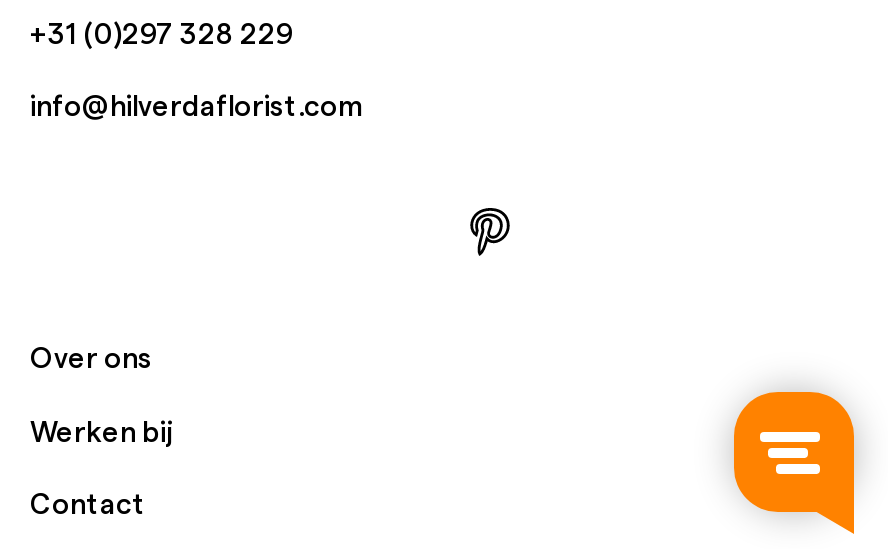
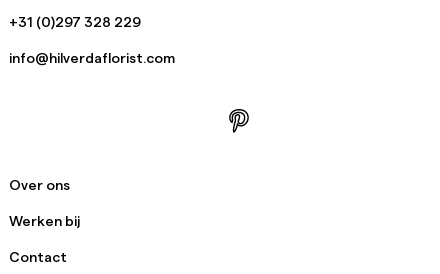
[730,388,858,534] [image] -> none

